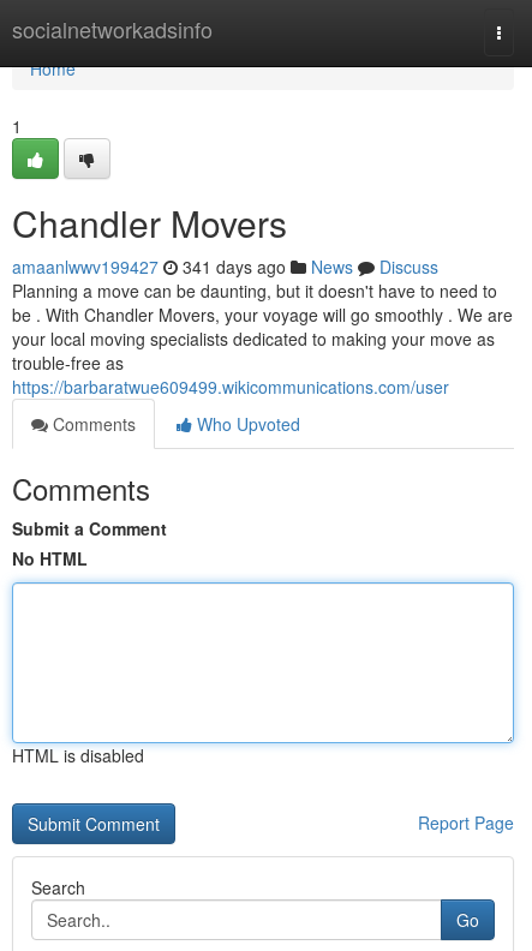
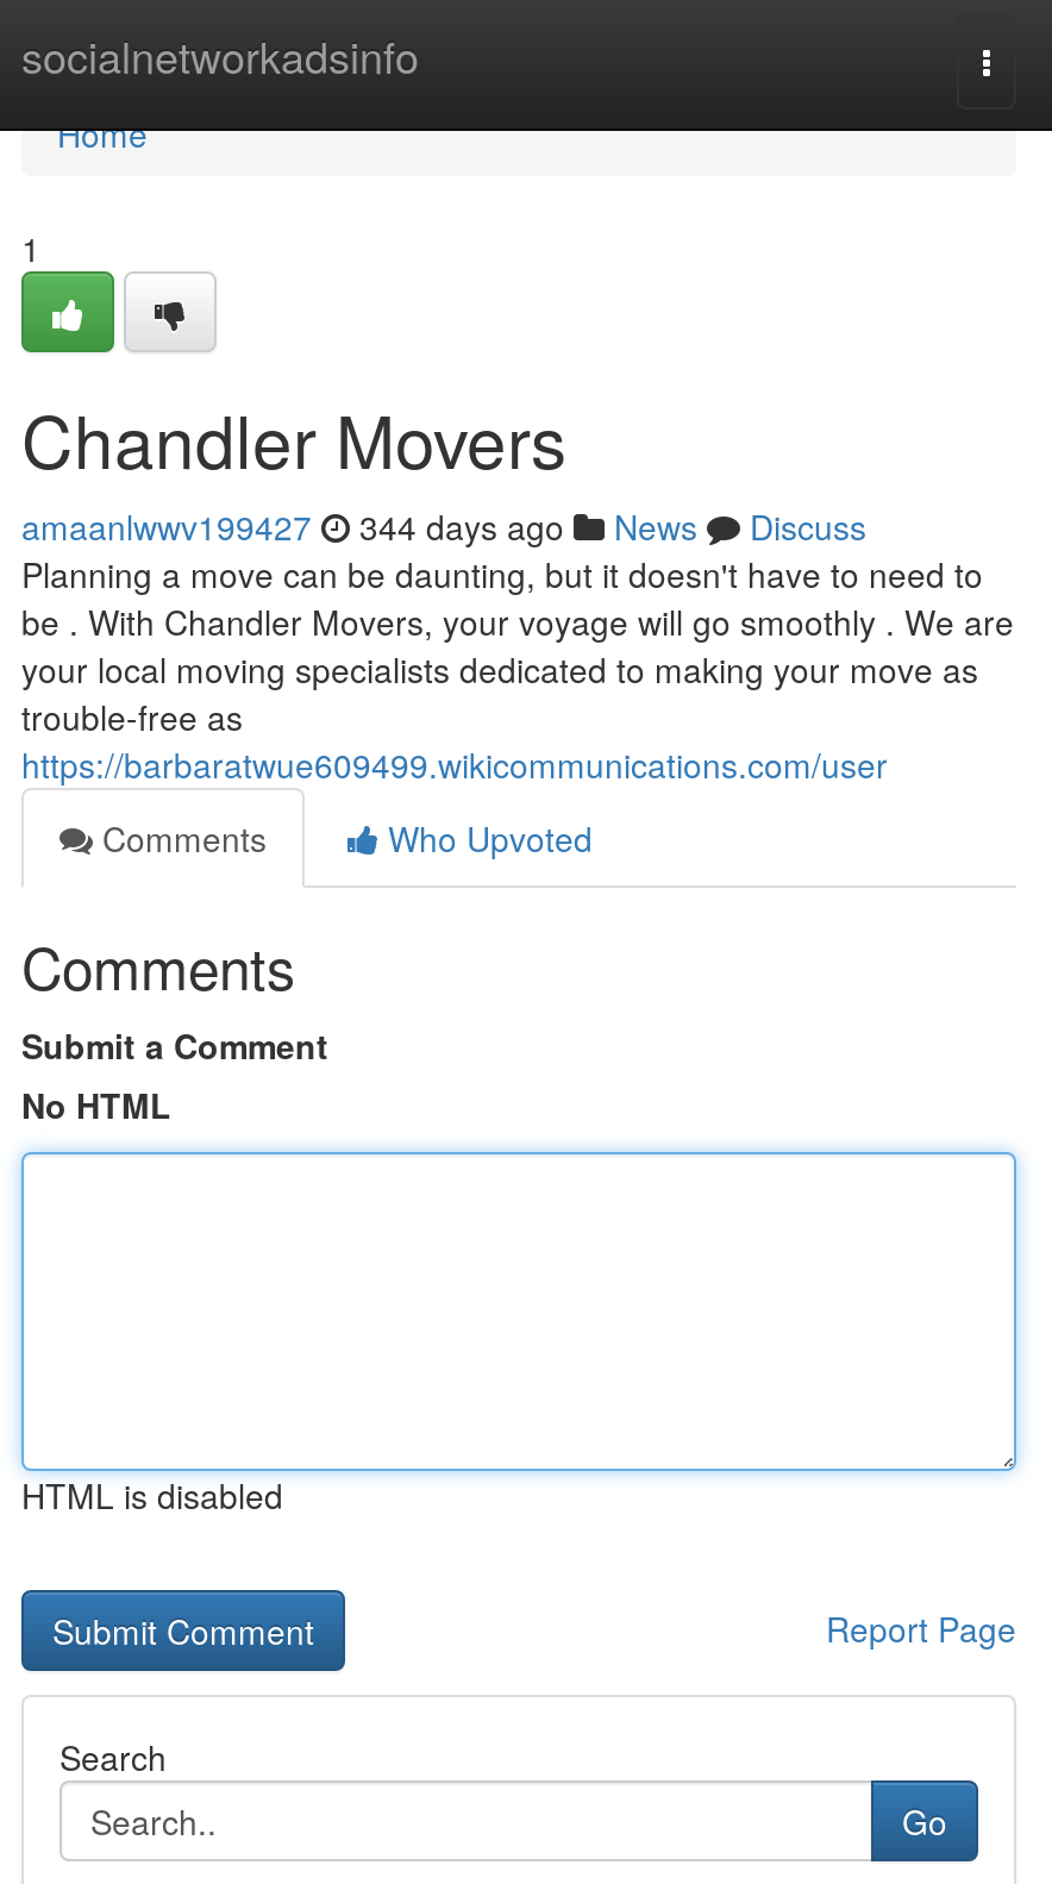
[12,255,438,279] amaanlwwv199427 341 days ago News Discuss -> [21,502,866,550] amaanlwwv199427 344 days ago News Discuss

